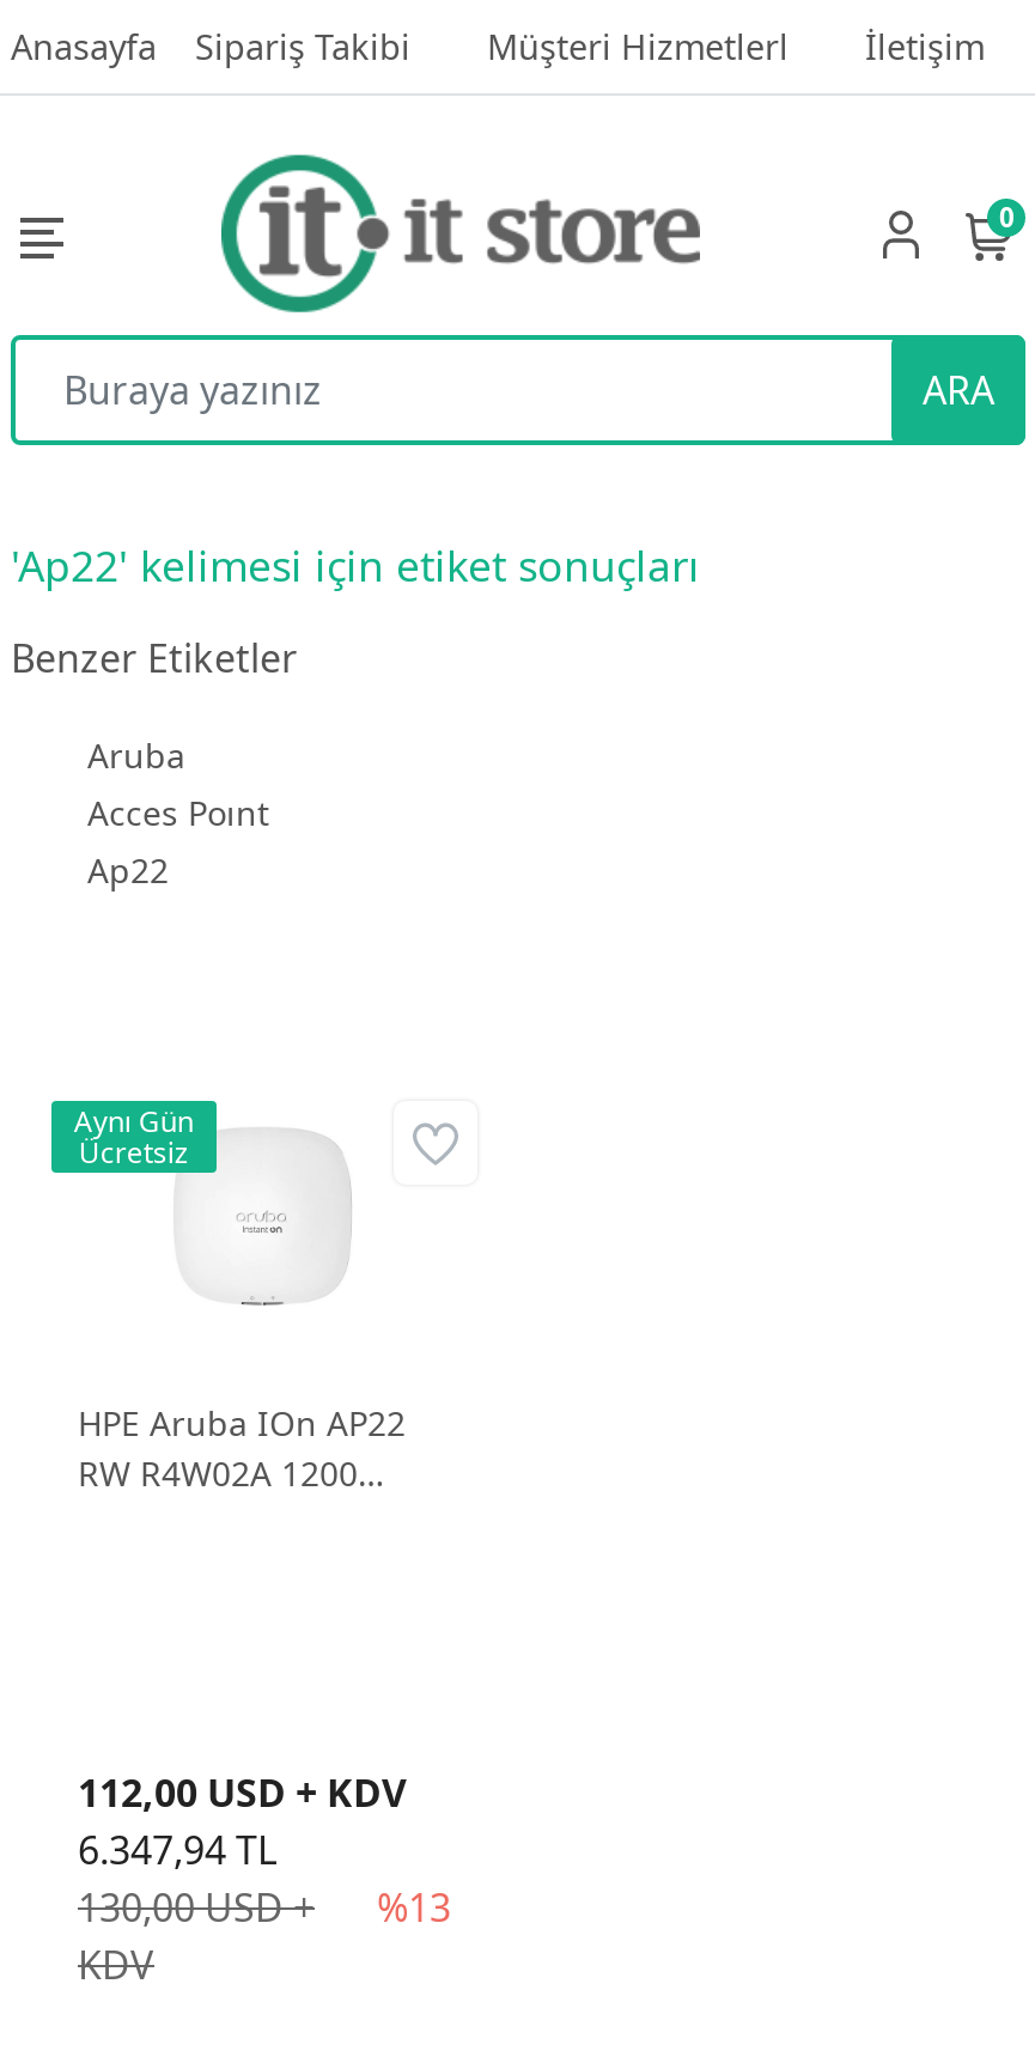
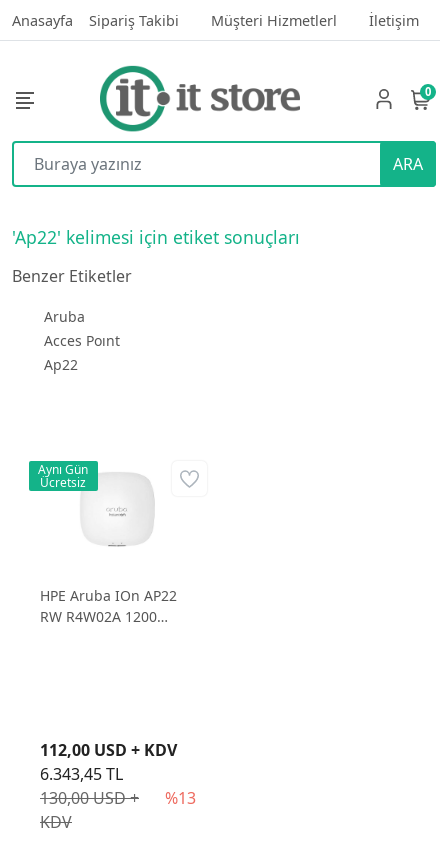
[78,1823,276,1876] 6.347,94 TL -> [40,763,123,785] 6.343,45 TL

